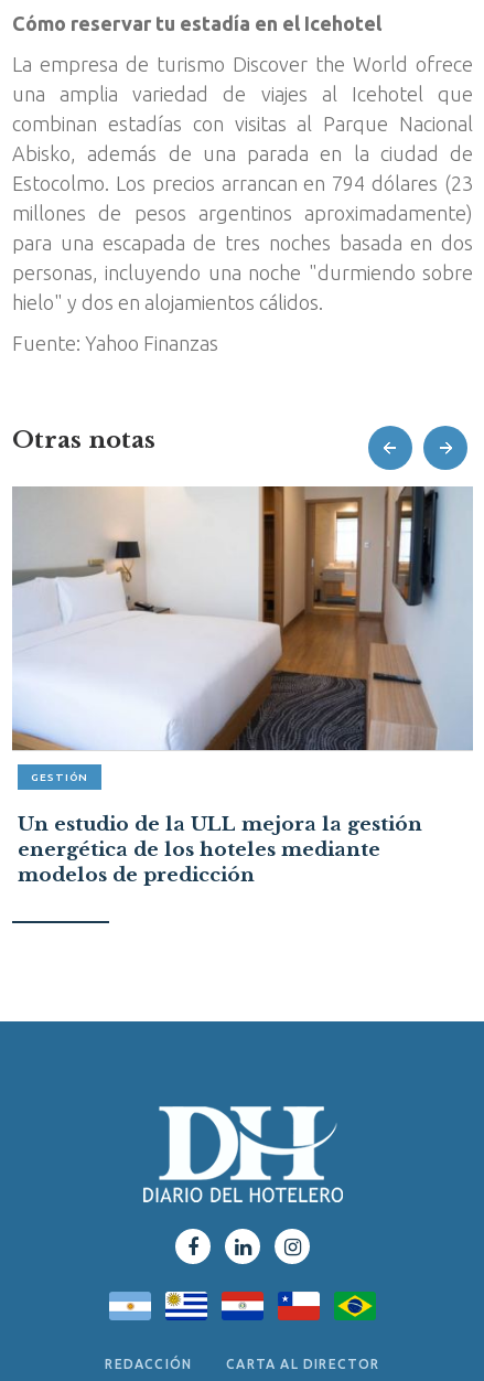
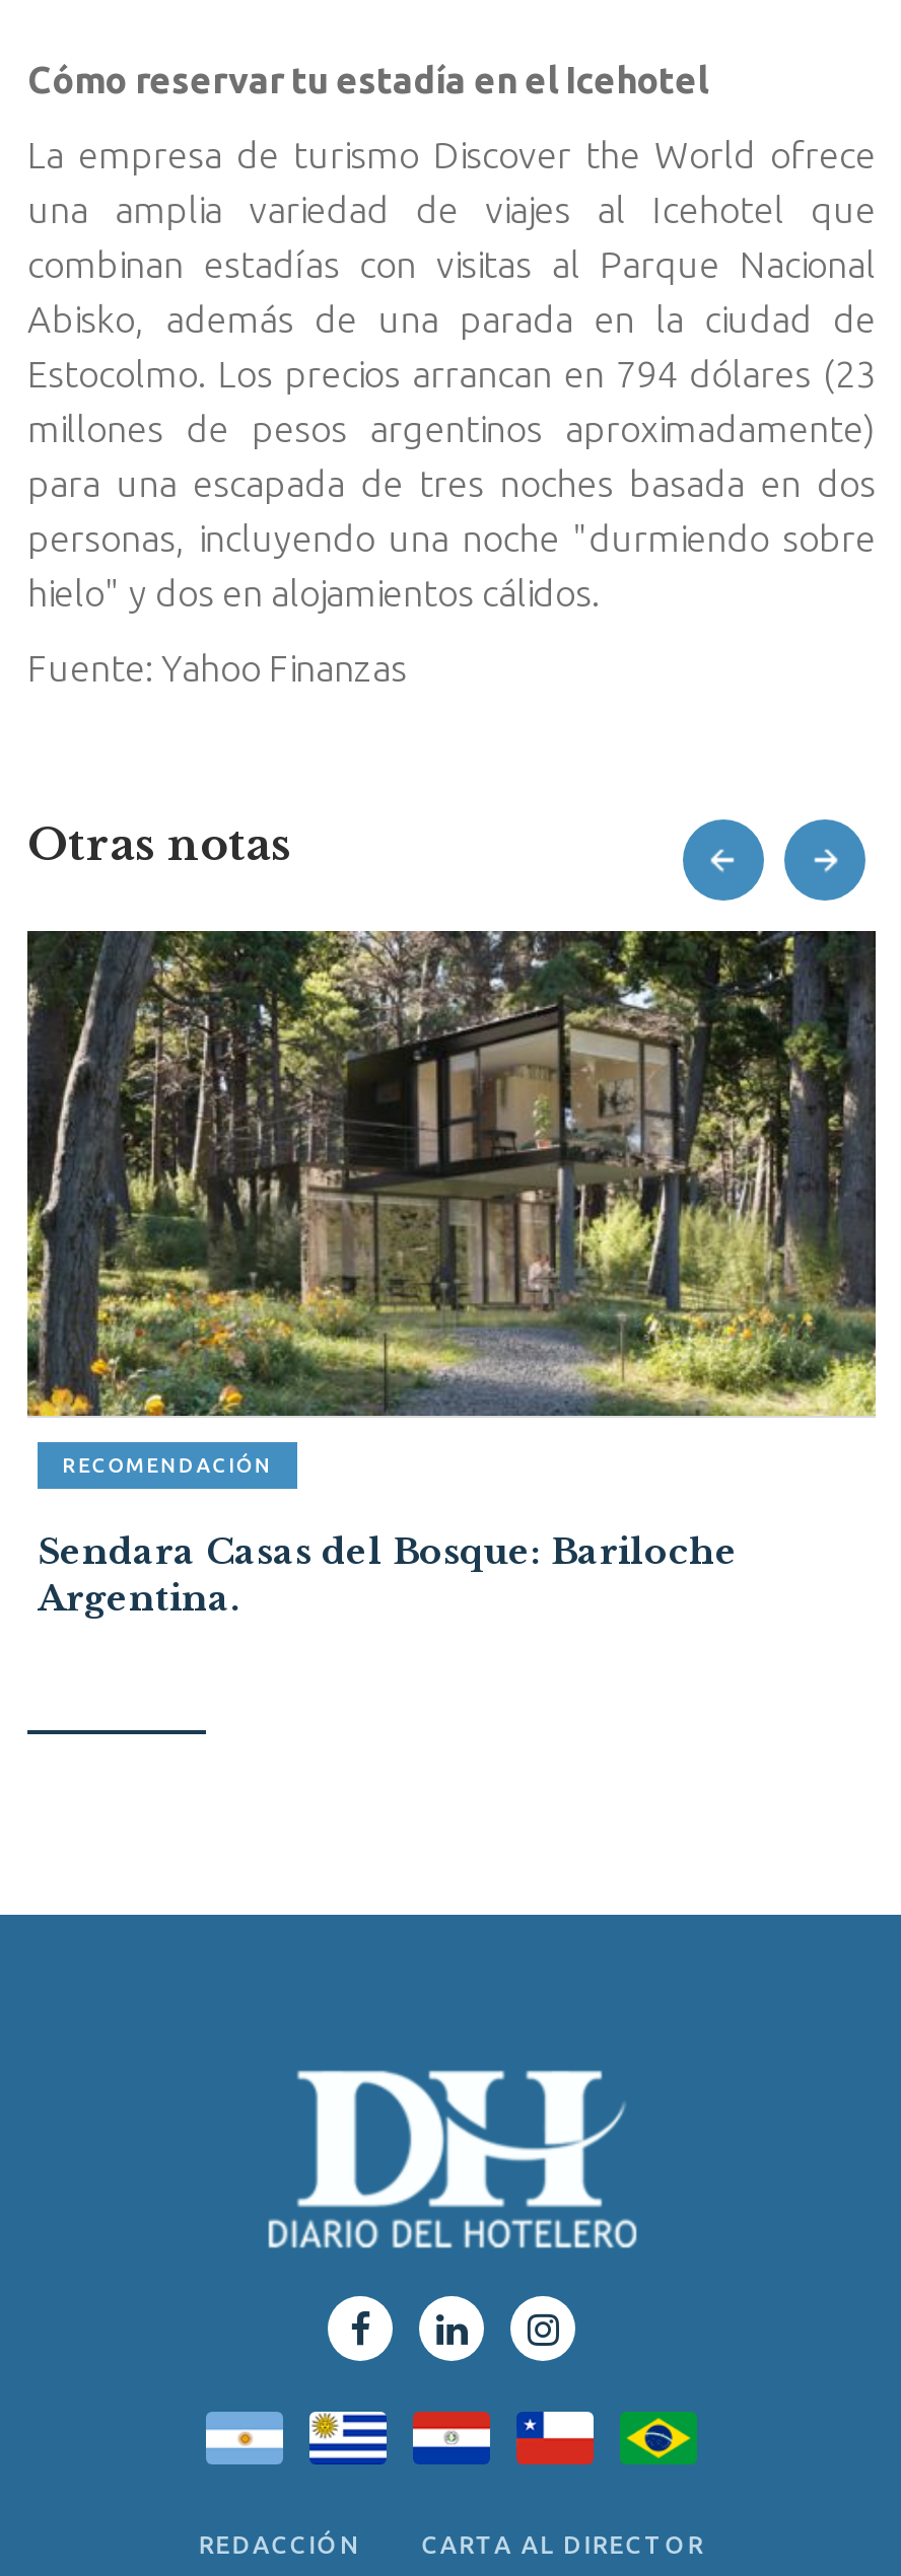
[12,485,473,783] [image] | GESTIÓN -> [25,929,878,1476] [image] | RECOMENDACIÓN
[18,813,422,887] Un estudio de la ULL mejora la gestión | energética de los hoteles mediante | modelos de predicción -> [38,1531,738,1620] Sendara Casas del Bosque: Bariloche | Argentina.

